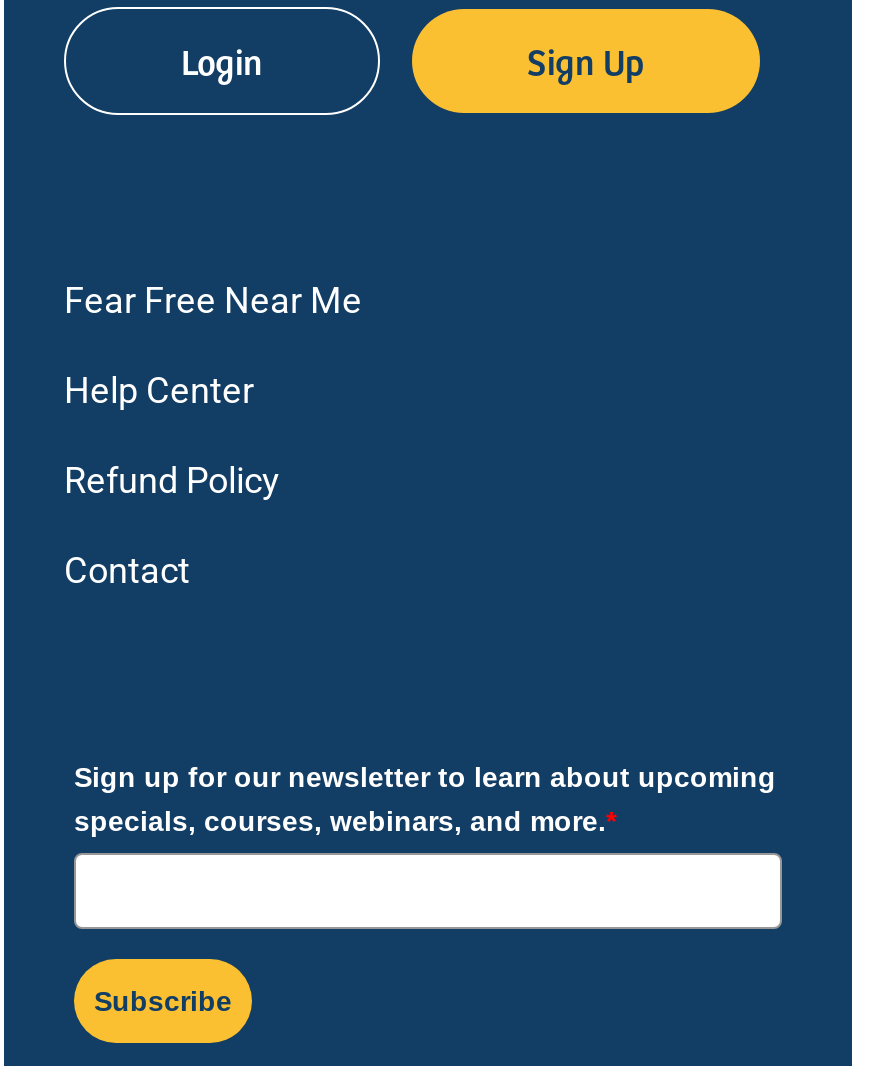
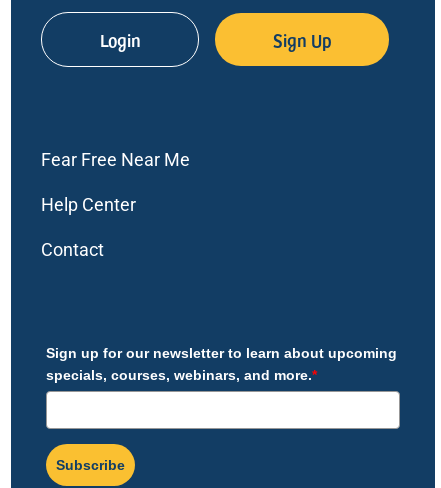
[64,460,280,502] Refund Policy -> none

